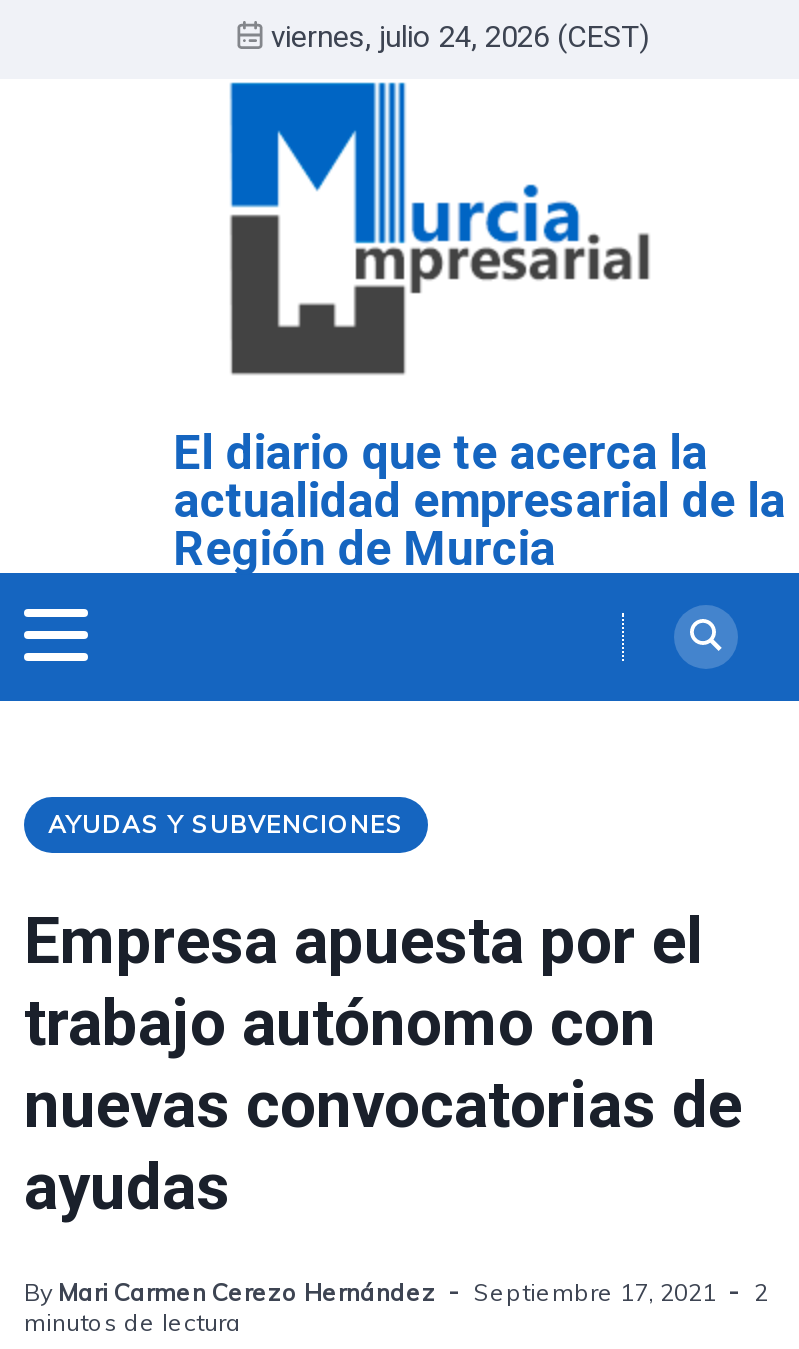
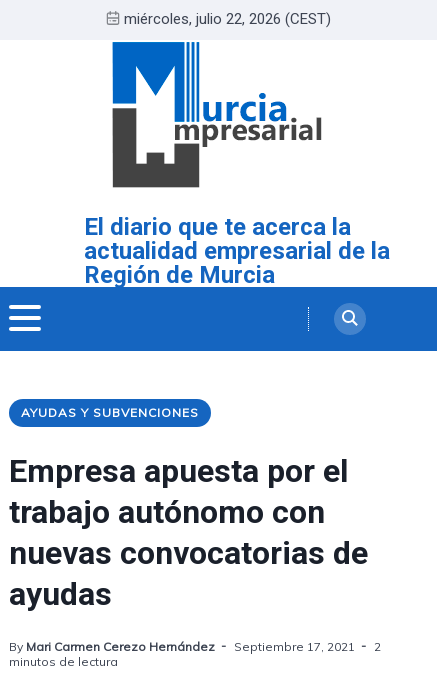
[271,19,649,55] viernes, julio 24, 2026 (CEST) -> [123,10,330,28] miércoles, julio 22, 2026 (CEST)

